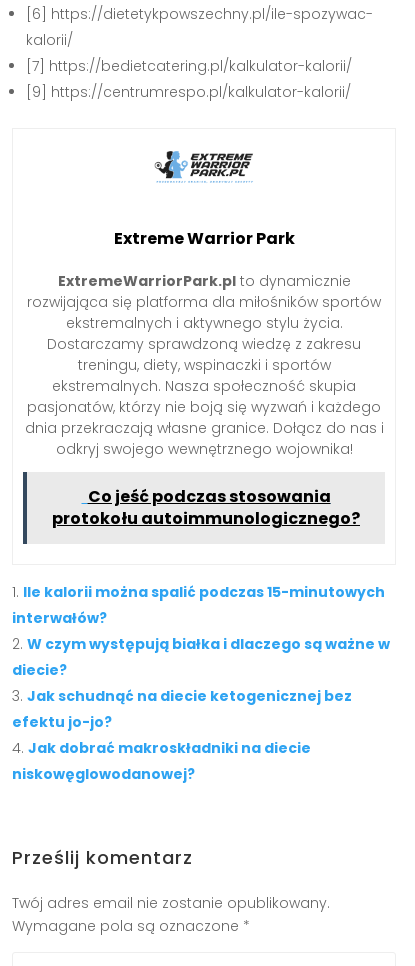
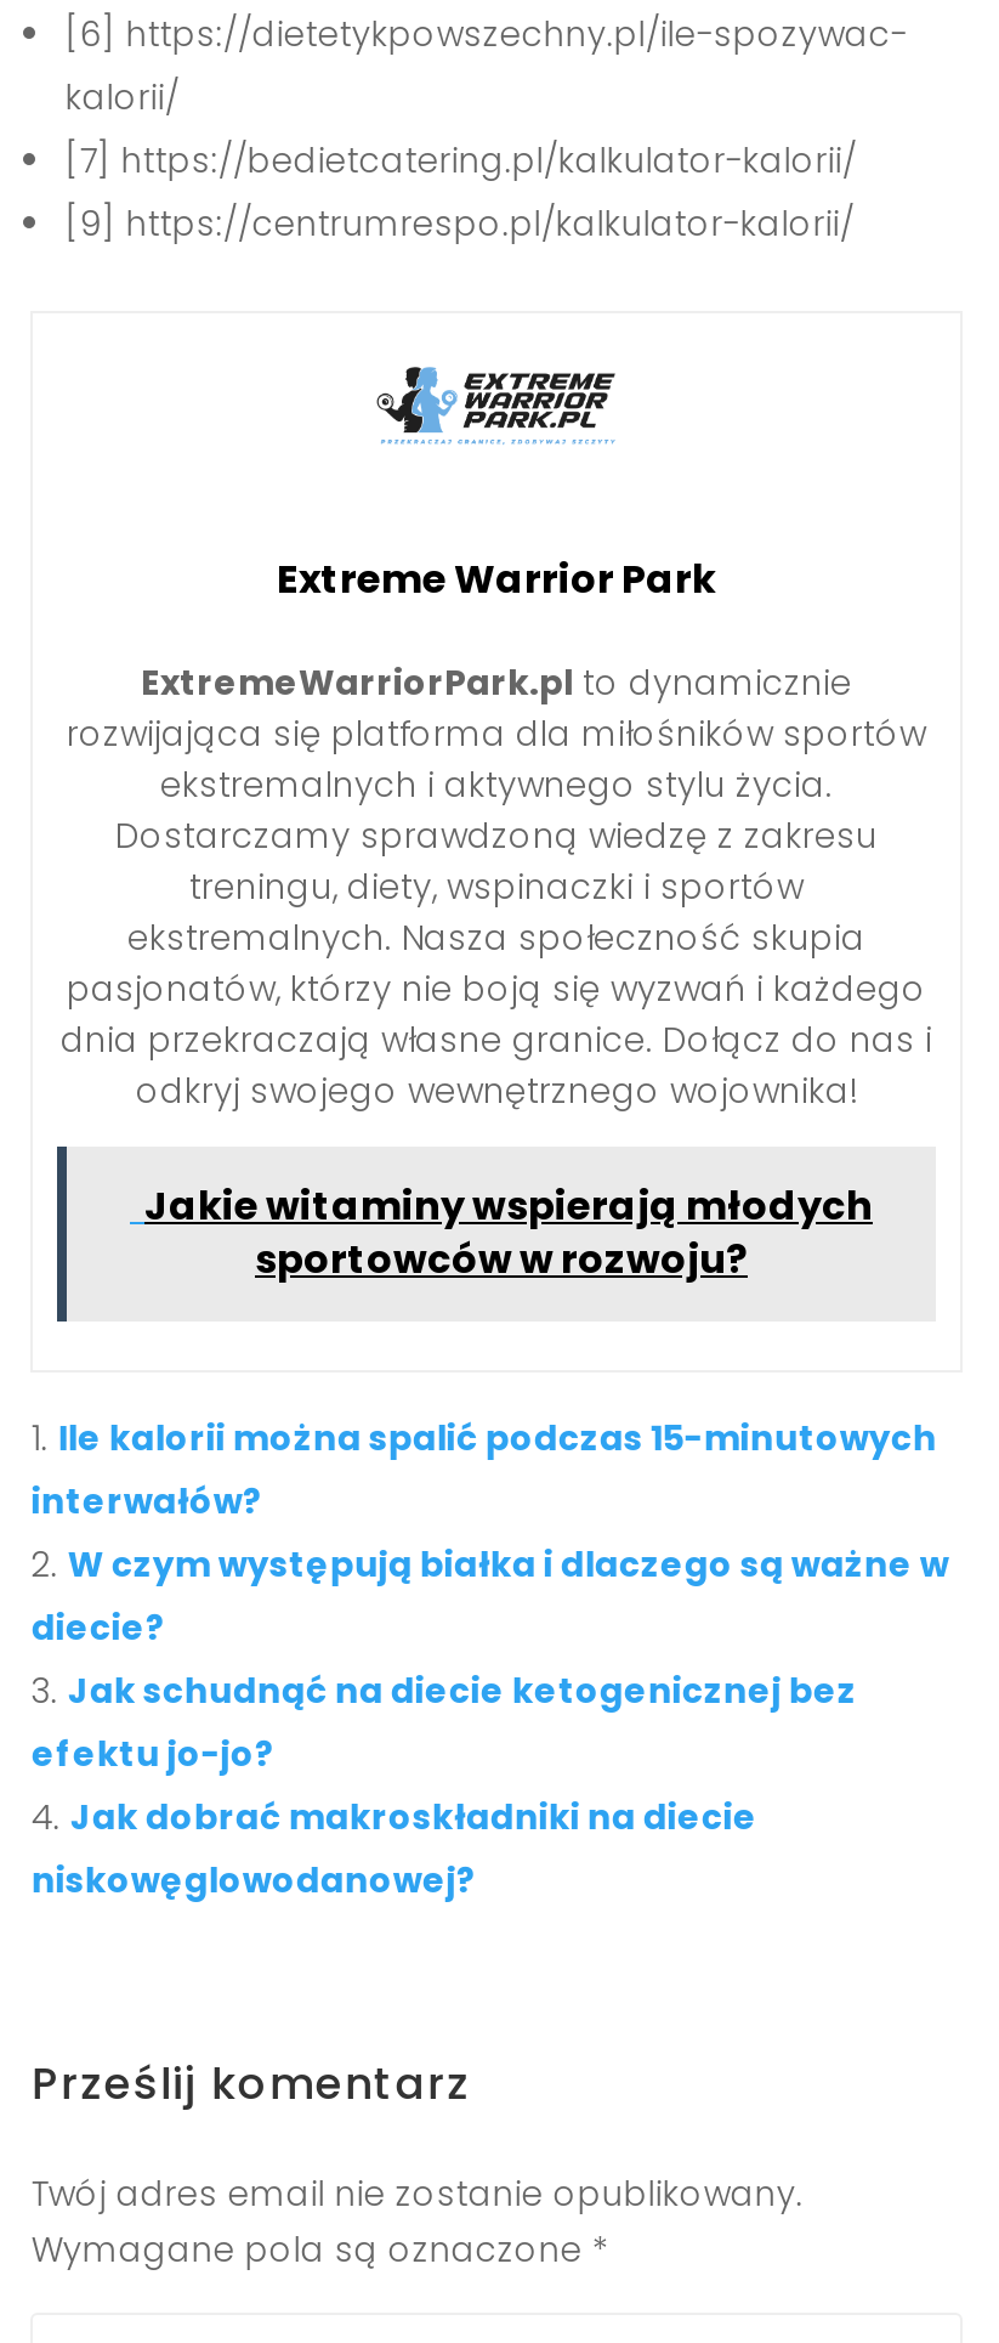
[52,485,360,530] Co jeść podczas stosowania | protokołu autoimmunologicznego? -> [144,1179,873,1289] Jakie witaminy wspierają młodych | sportowców w rozwoju?

